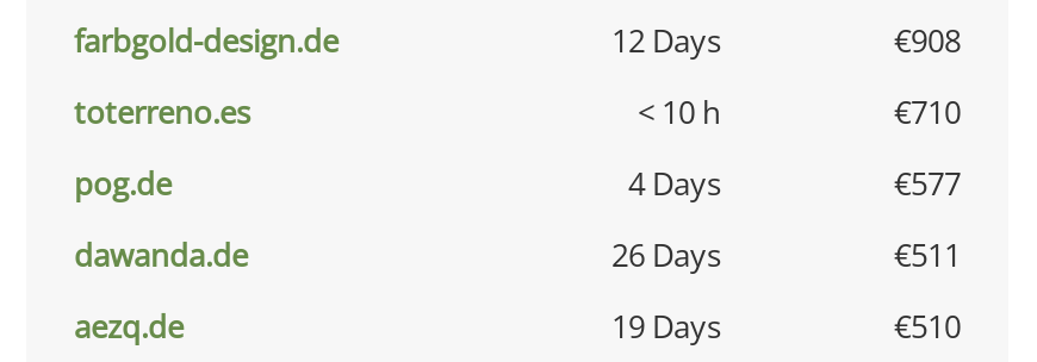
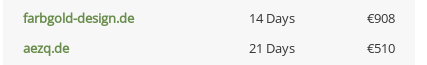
[611,19,721,62] 12 Days -> [248,9,294,27] 14 Days
[74,90,961,276] toterreno.es | < 10 h | €710 | pog.de | 4 Days | €577 | dawanda.de | 26 Days | €511 -> none
[611,305,721,348] 19 Days -> [248,39,294,57] 21 Days

